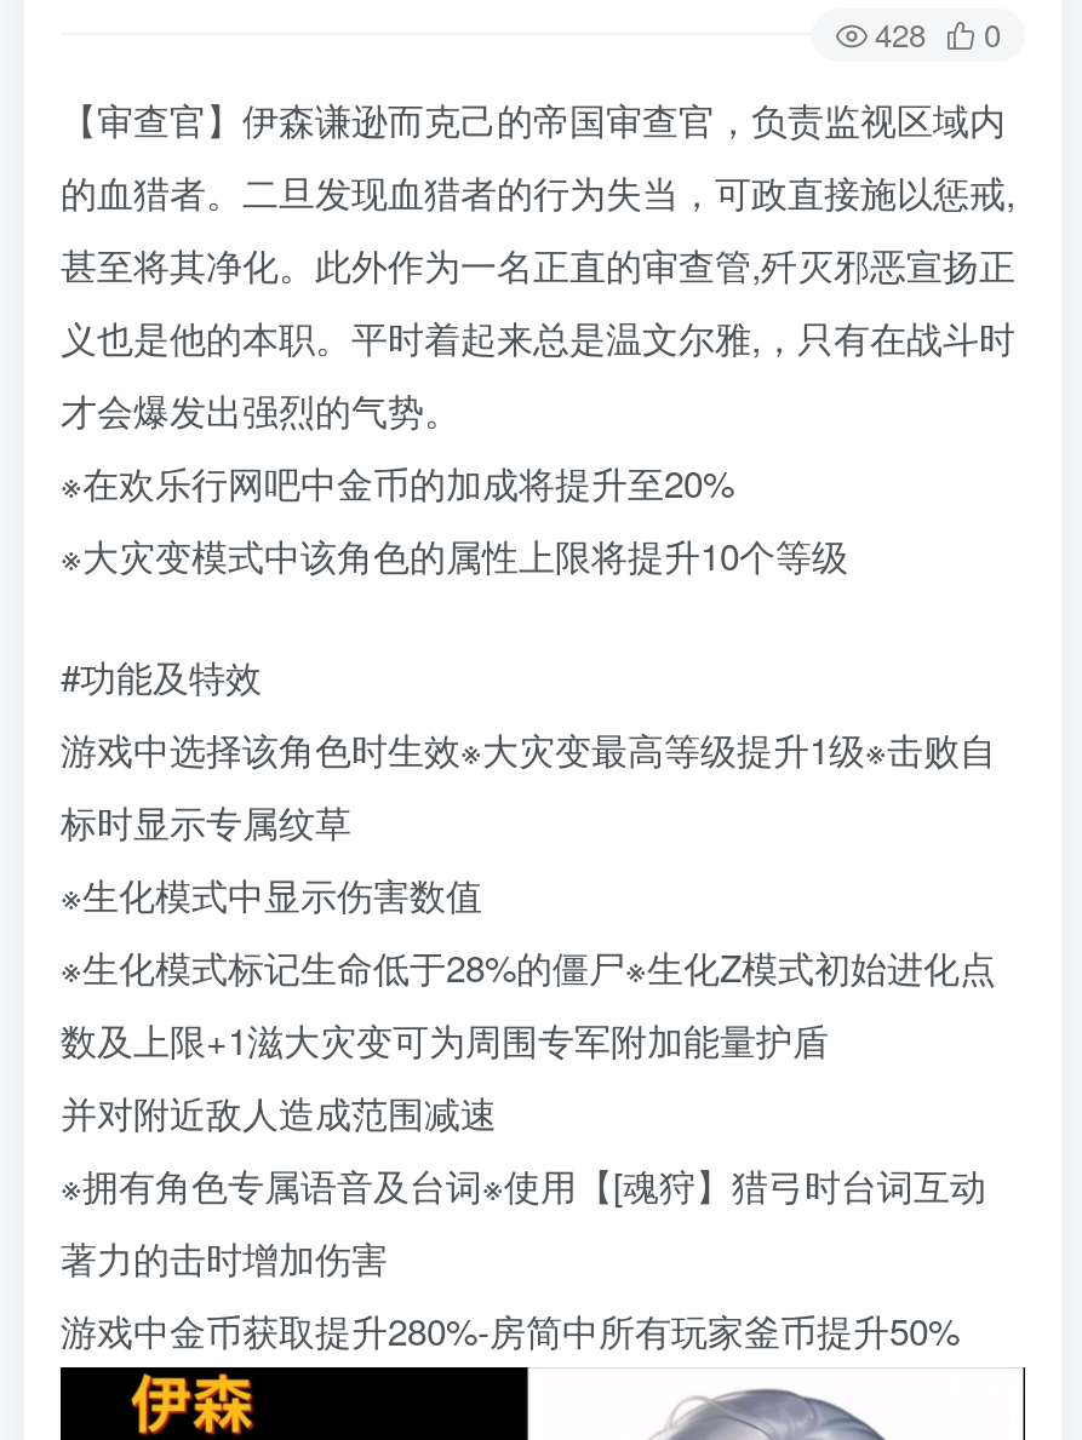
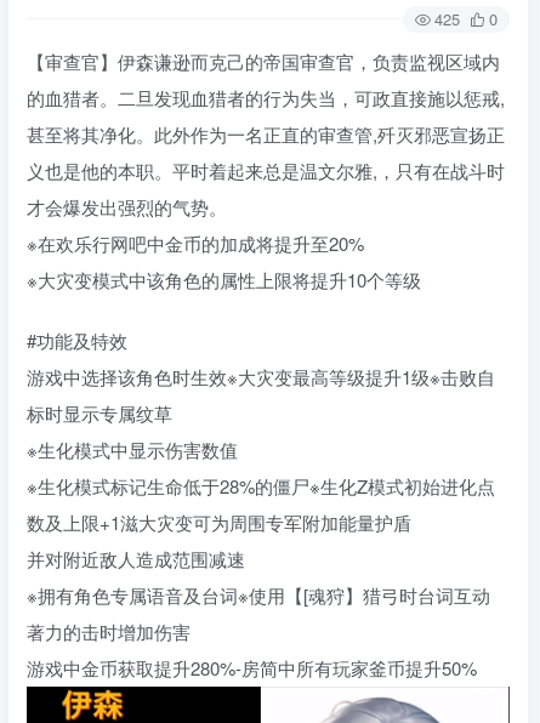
[875,11,1001,57] 428 0 -> [434,7,498,30] 425 0

